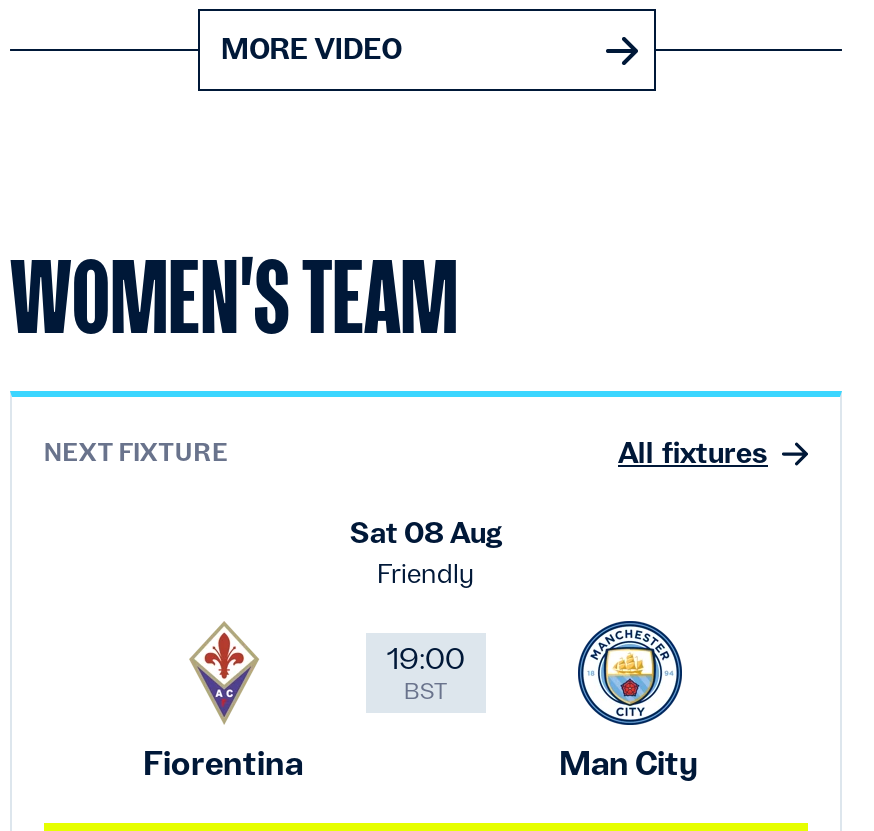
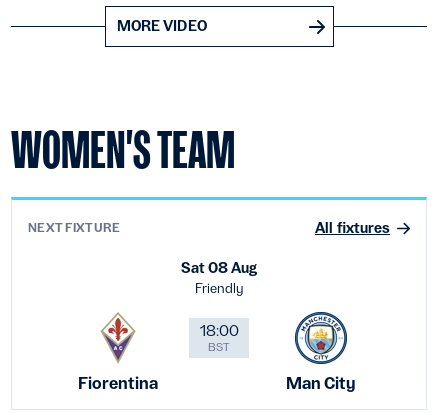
[387,643,465,675] 19:00 -> [199,323,238,339] 18:00

